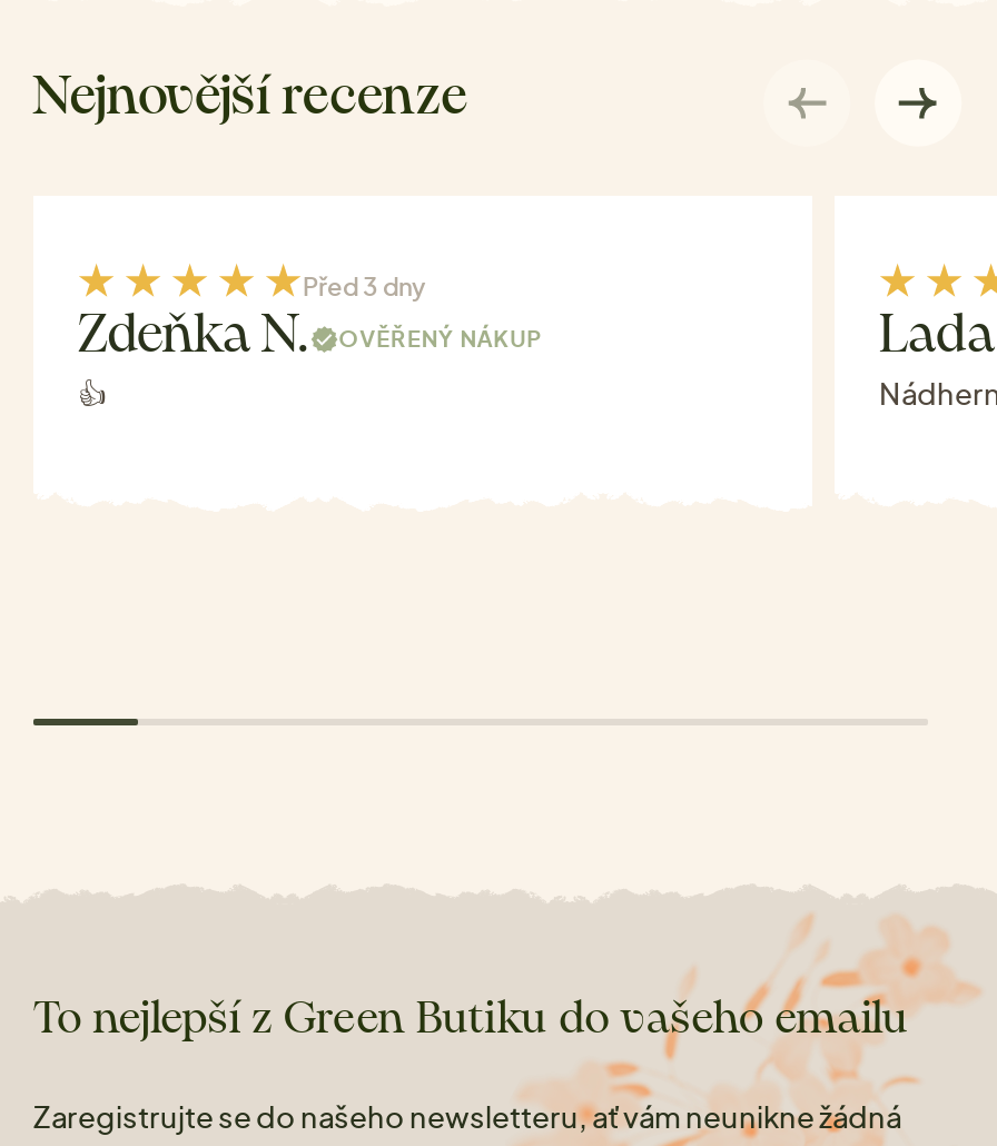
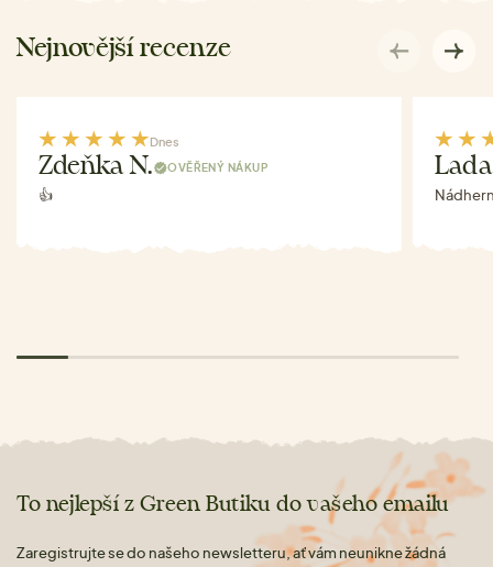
[303,271,425,300] Před 3 dny -> [150,134,179,149] Dnes

